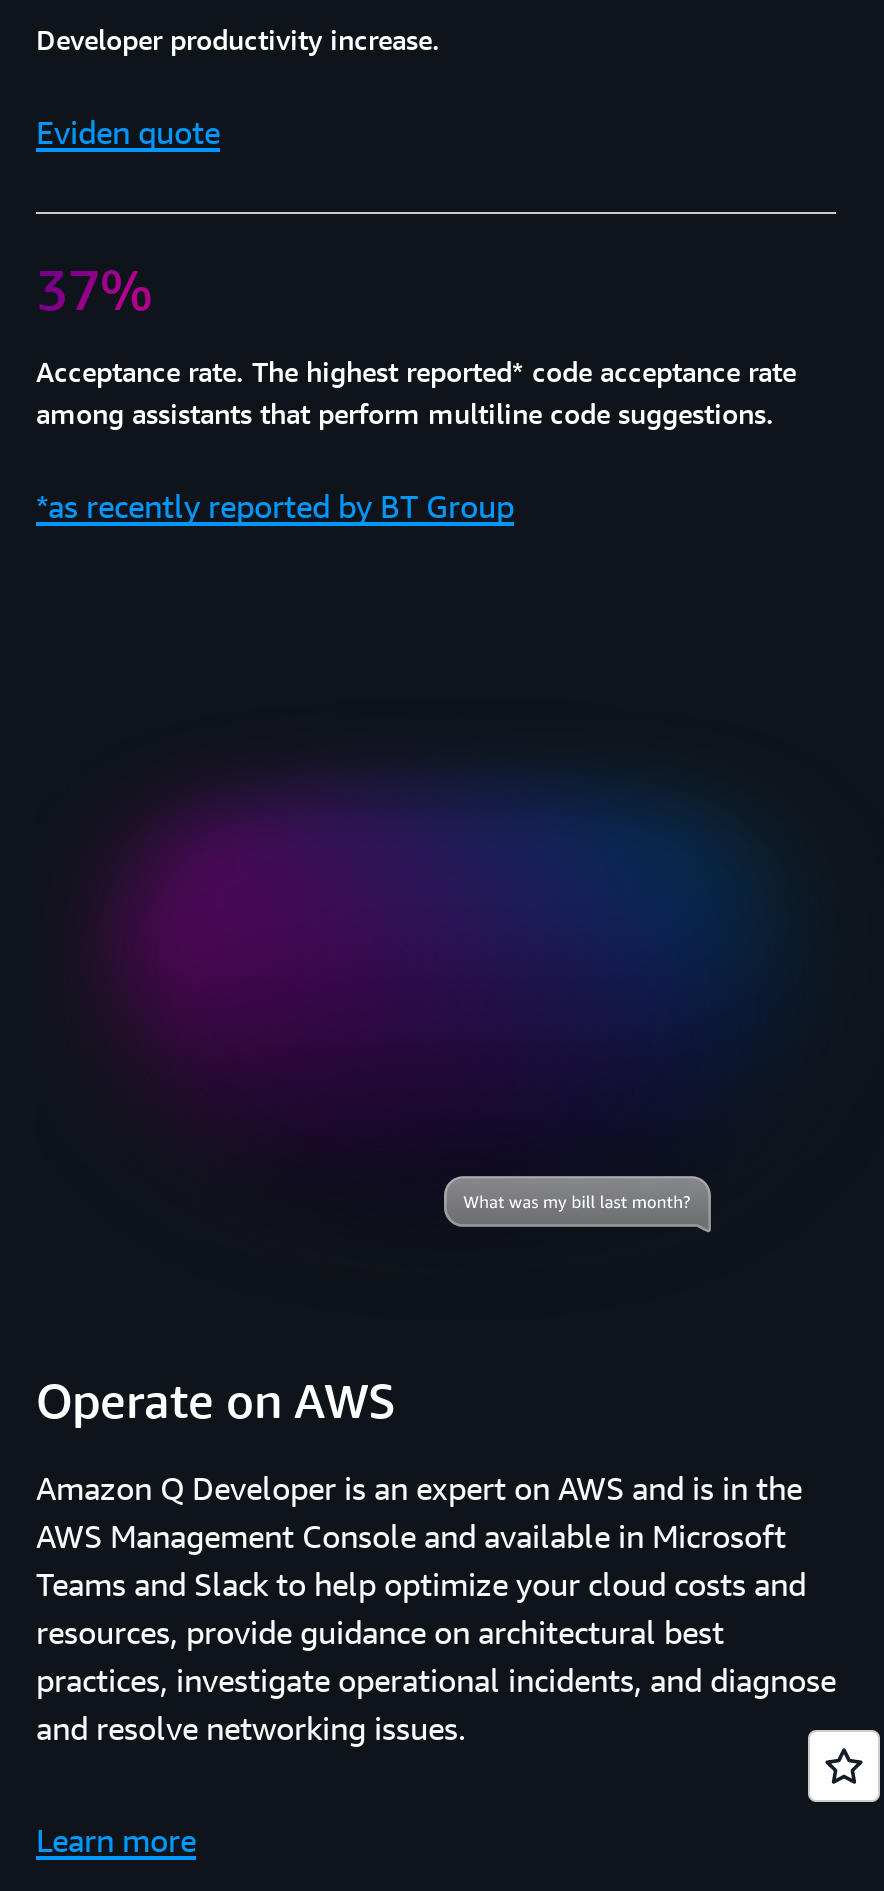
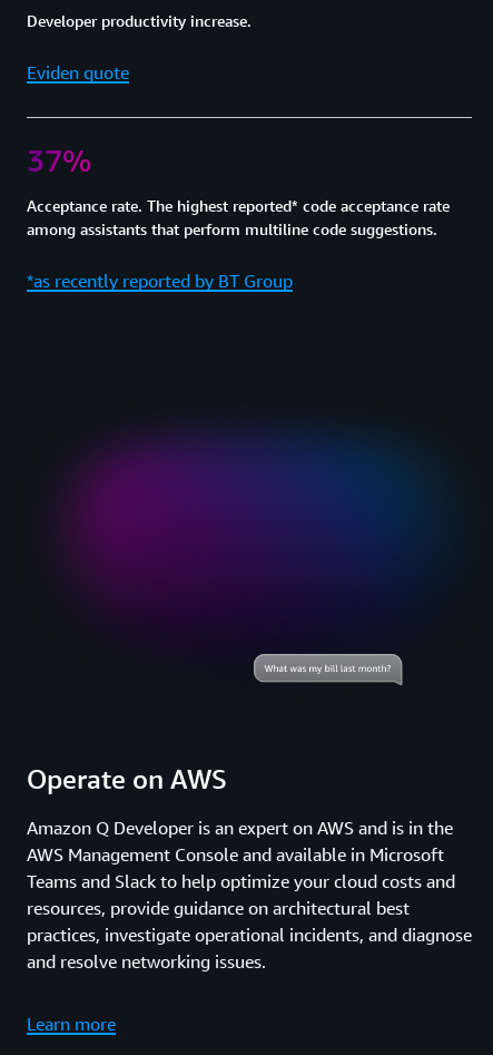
[806,1728,878,1804] [image] -> none

